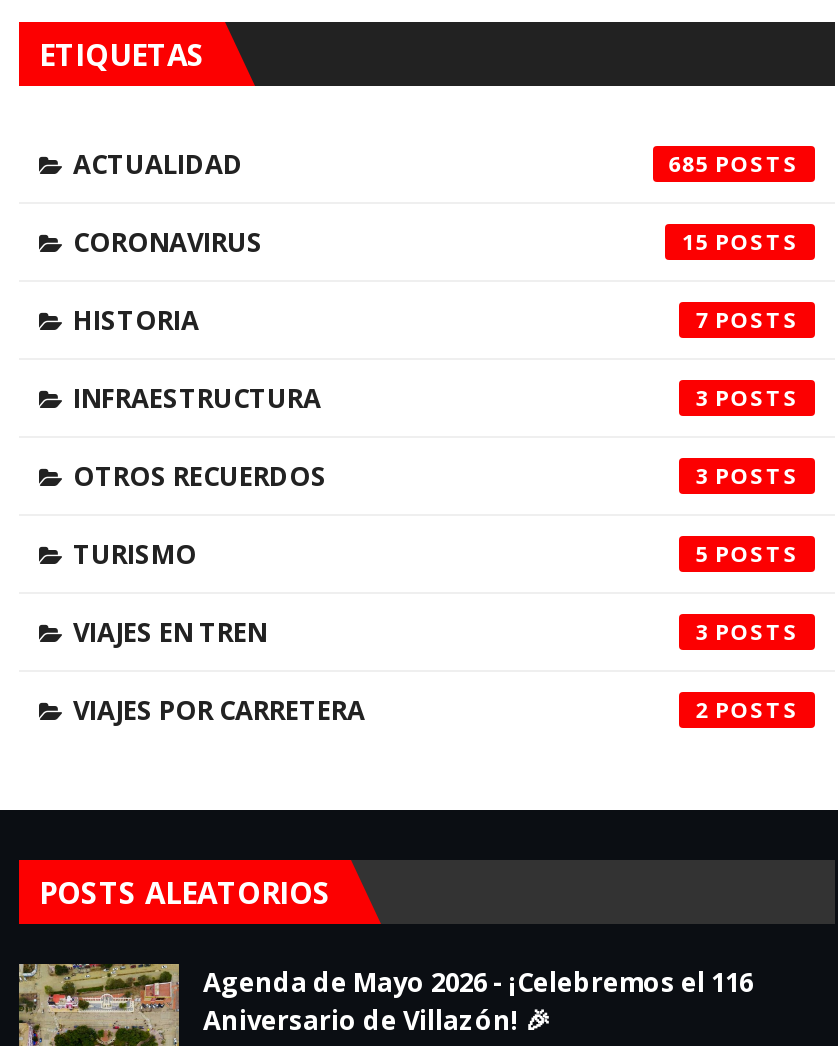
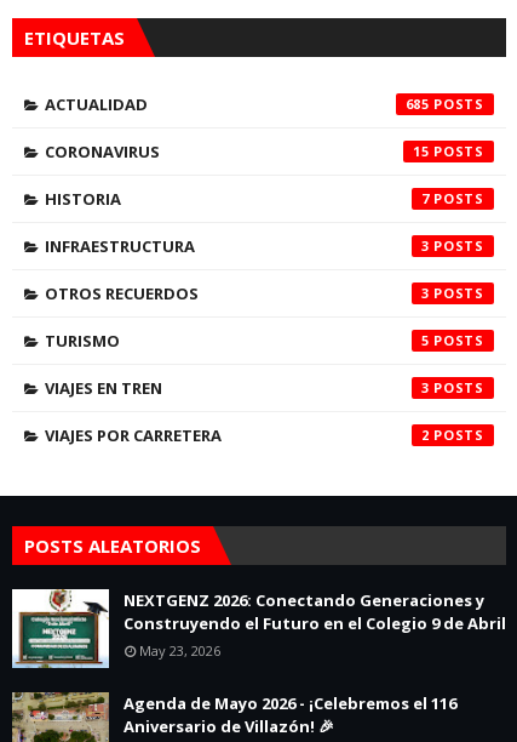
none -> [11,588,506,669] [image] | NEXTGENZ 2026: Conectando Generaciones y | Construyendo el Futuro en el Colegio 9 de Abril | May 23, 2026

